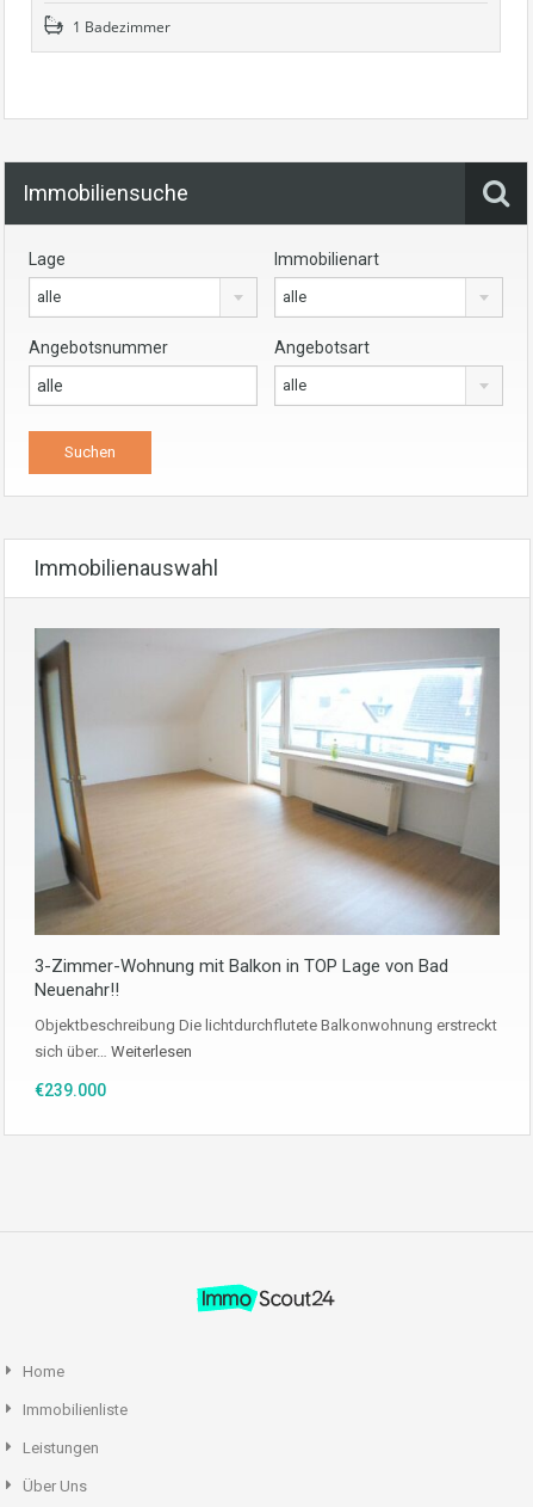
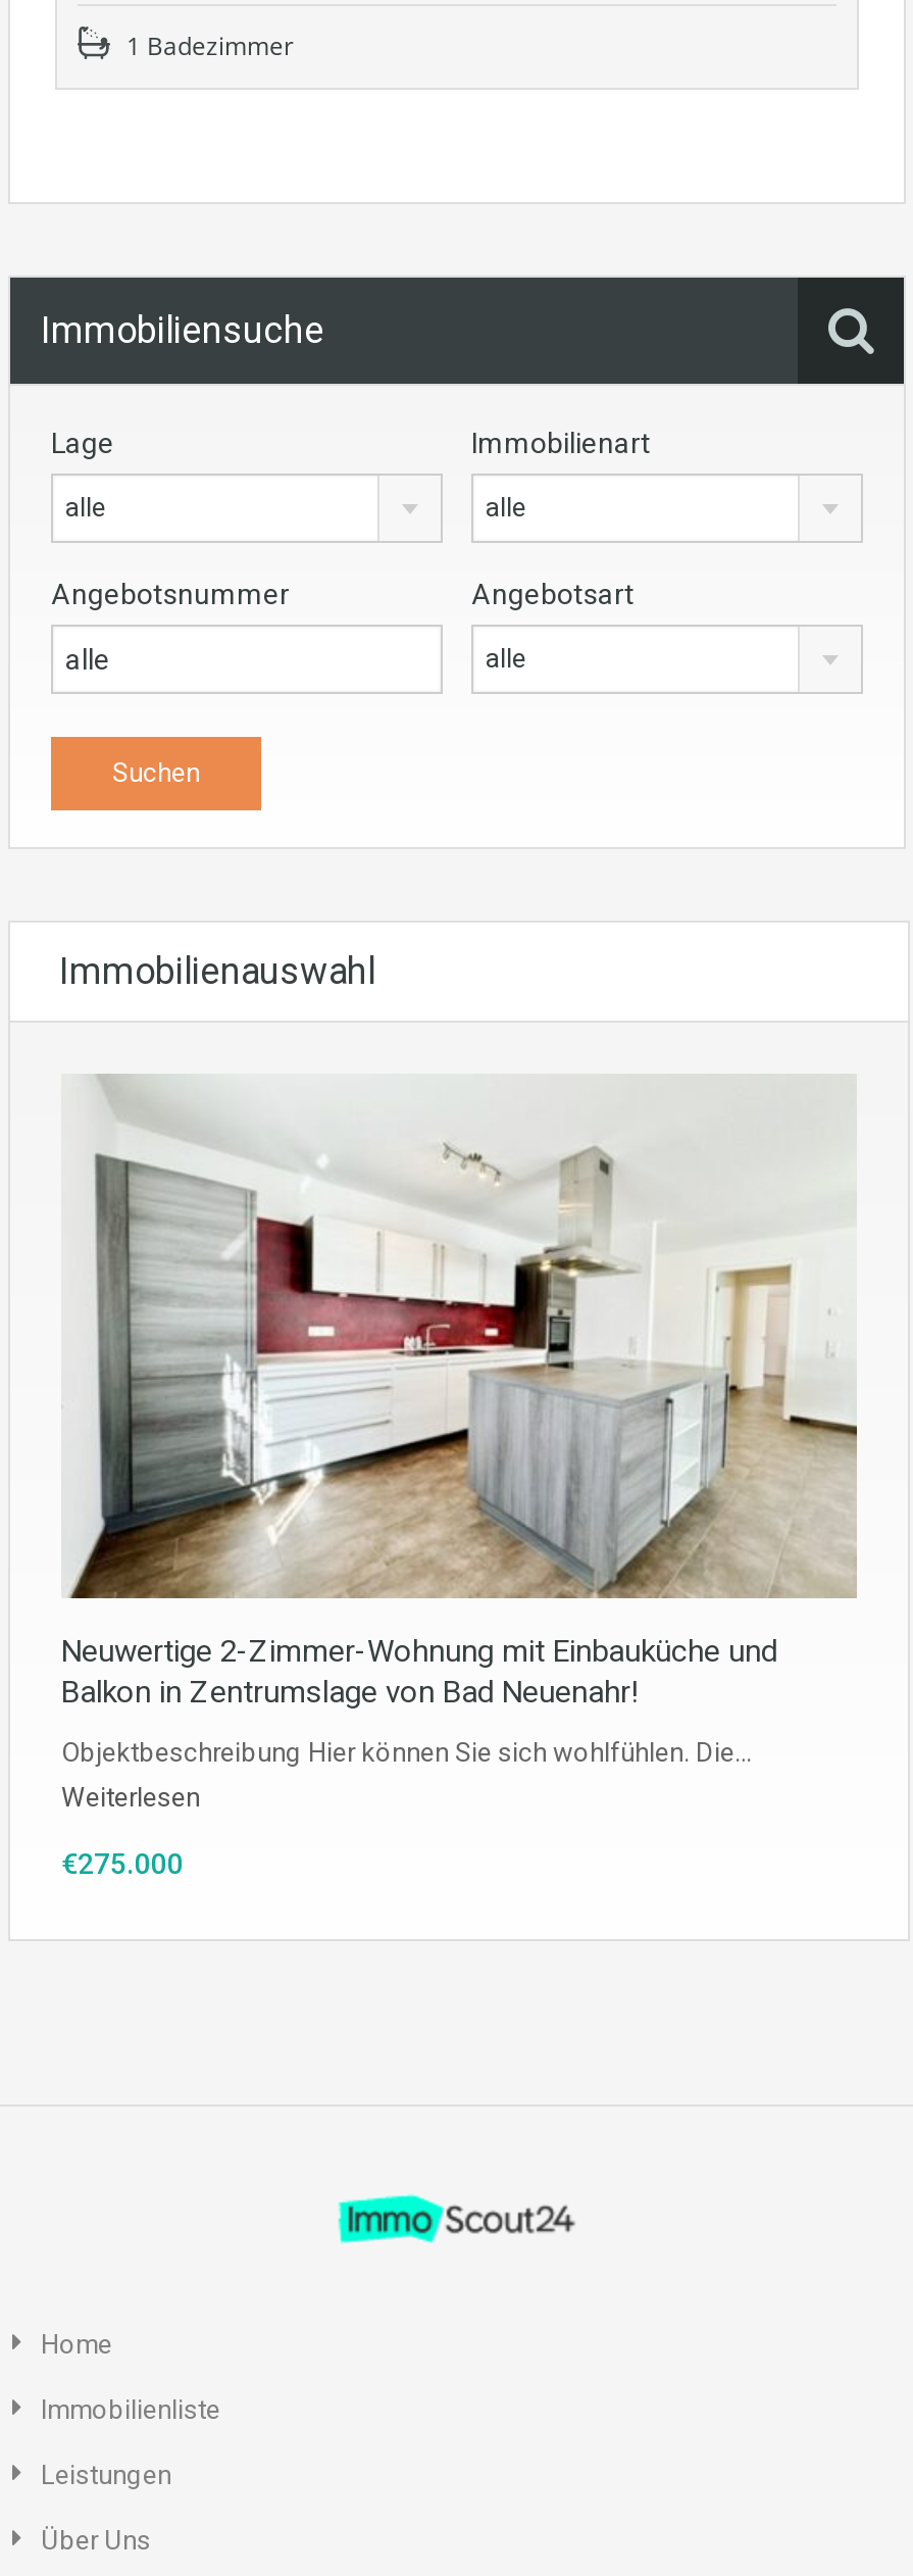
[33,628,500,1000] [image] | 3-Zimmer-Wohnung mit Balkon in TOP Lage von Bad | Neuenahr!! -> [61,1076,859,1710] [image] | Neuwertige 2-Zimmer-Wohnung mit Einbauküche und | Balkon in Zentrumslage von Bad Neuenahr!
[35,1016,497,1034] Objektbeschreibung Die lichtdurchflutete Balkonwohnung erstreckt -> [61,1737,753,1767] Objektbeschreibung Hier können Sie sich wohlfühlen. Die…
[35,1042,192,1060] sich über… Weiterlesen -> [61,1782,200,1812] Weiterlesen
[35,1080,106,1100] €239.000 -> [61,1847,184,1880] €275.000

